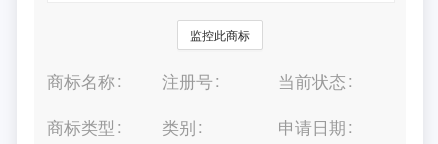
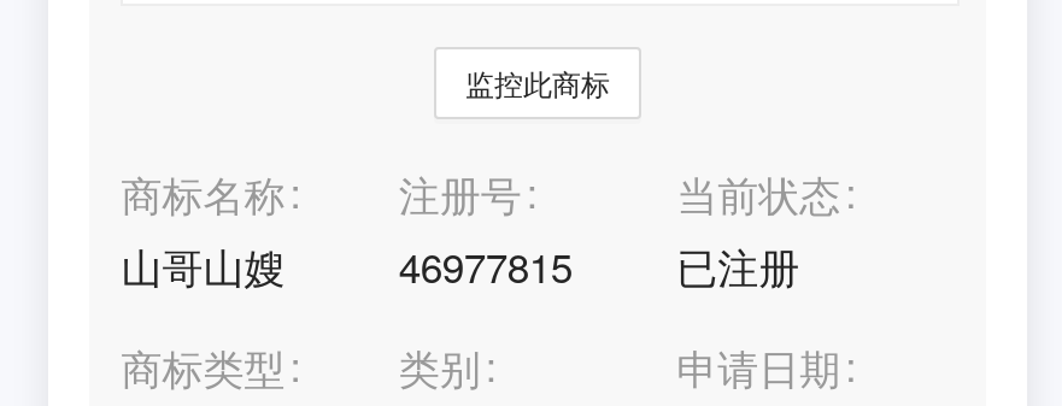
none -> [121,238,285,295] 山哥山嫂
none -> [399,238,572,295] 46977815
none -> [676,238,799,295] 已注册

